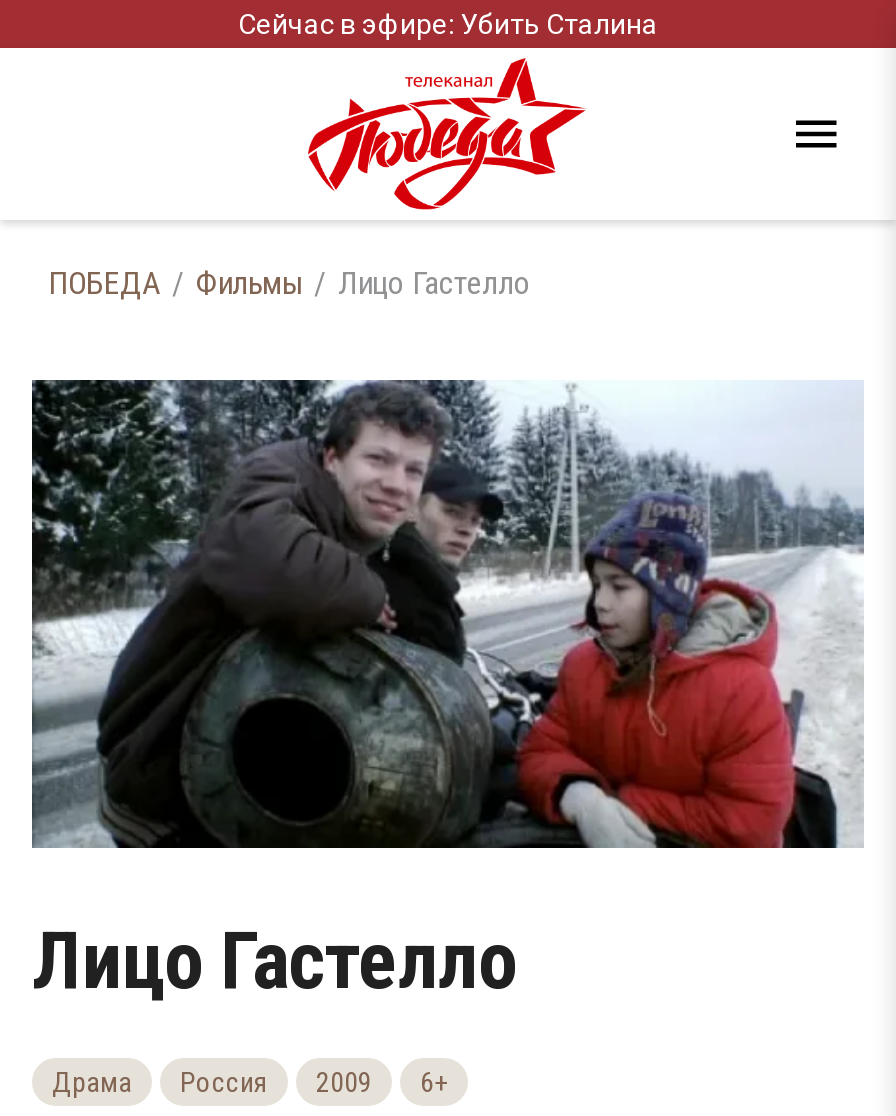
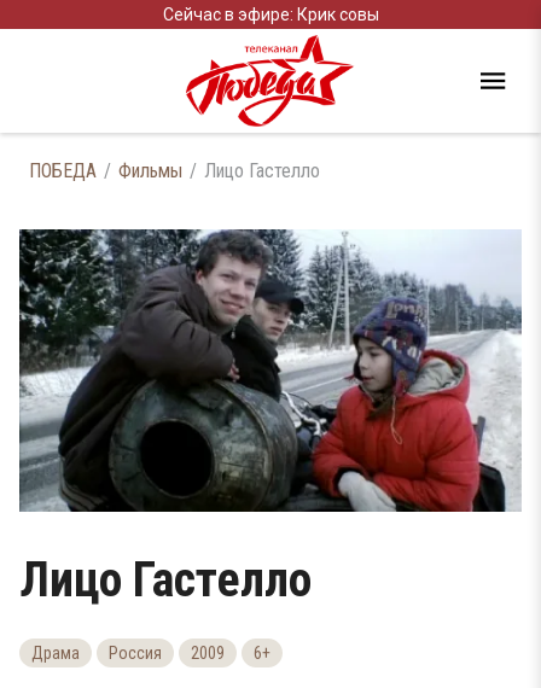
[238,8,658,40] Сейчас в эфире: Убить Сталина -> [162,5,379,24] Сейчас в эфире: Крик совы

